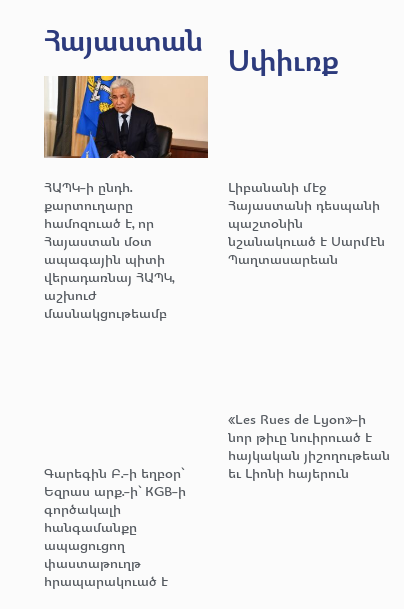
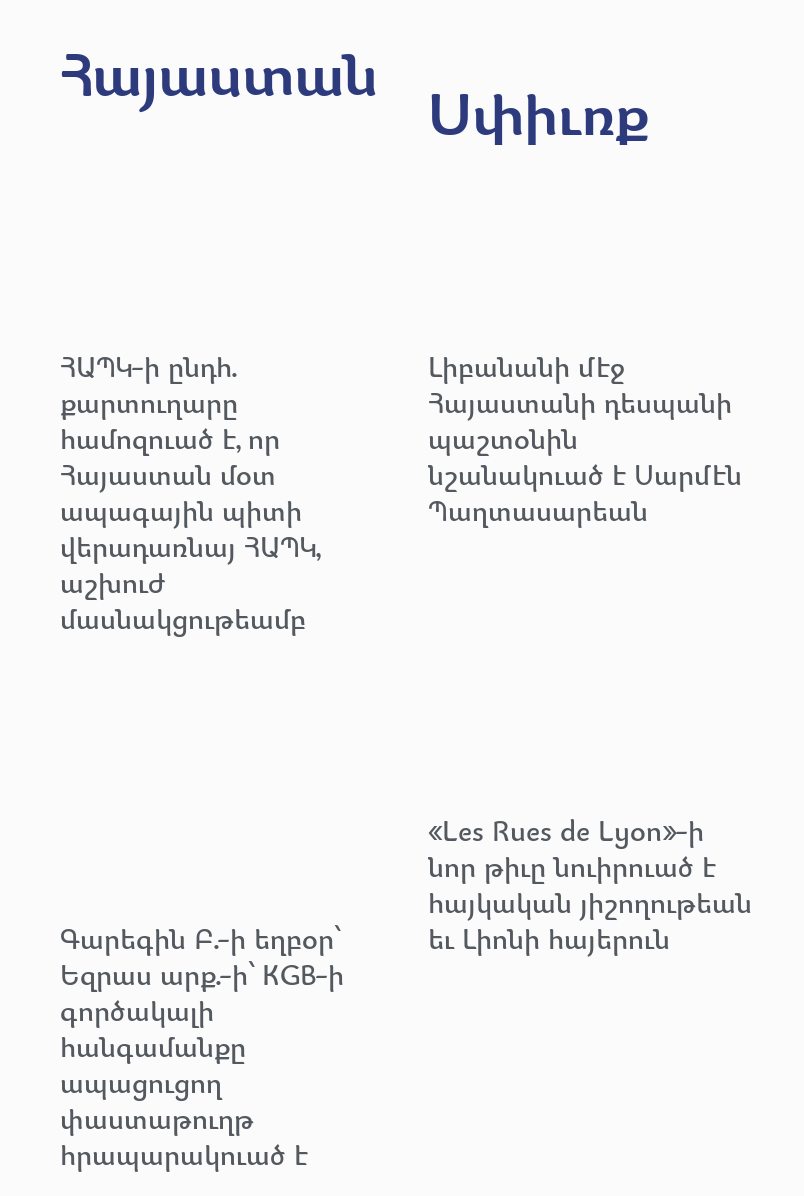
[43,75,209,159] [image] -> none

